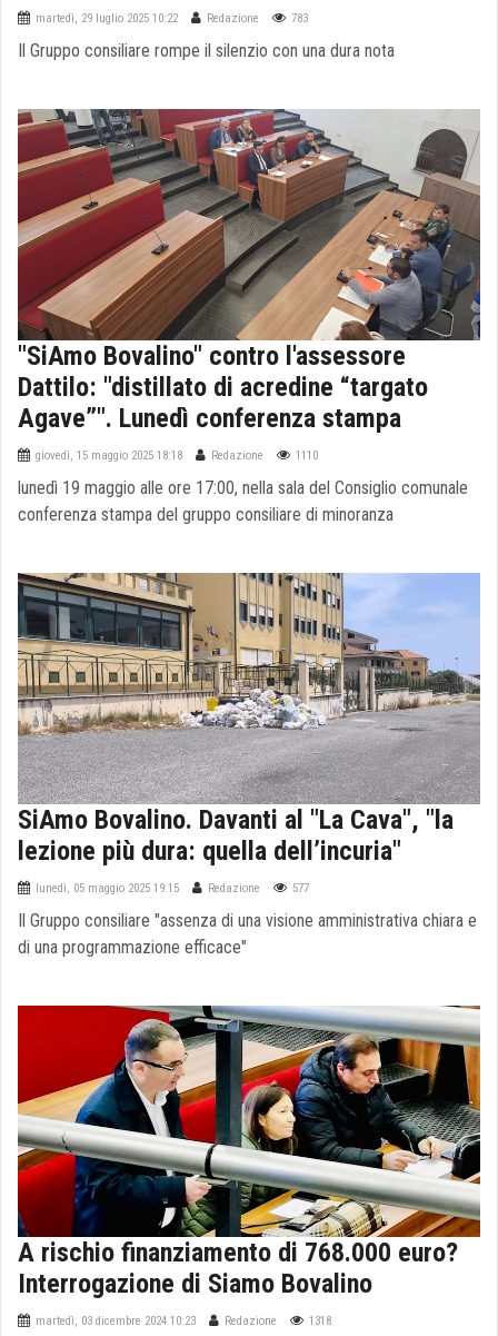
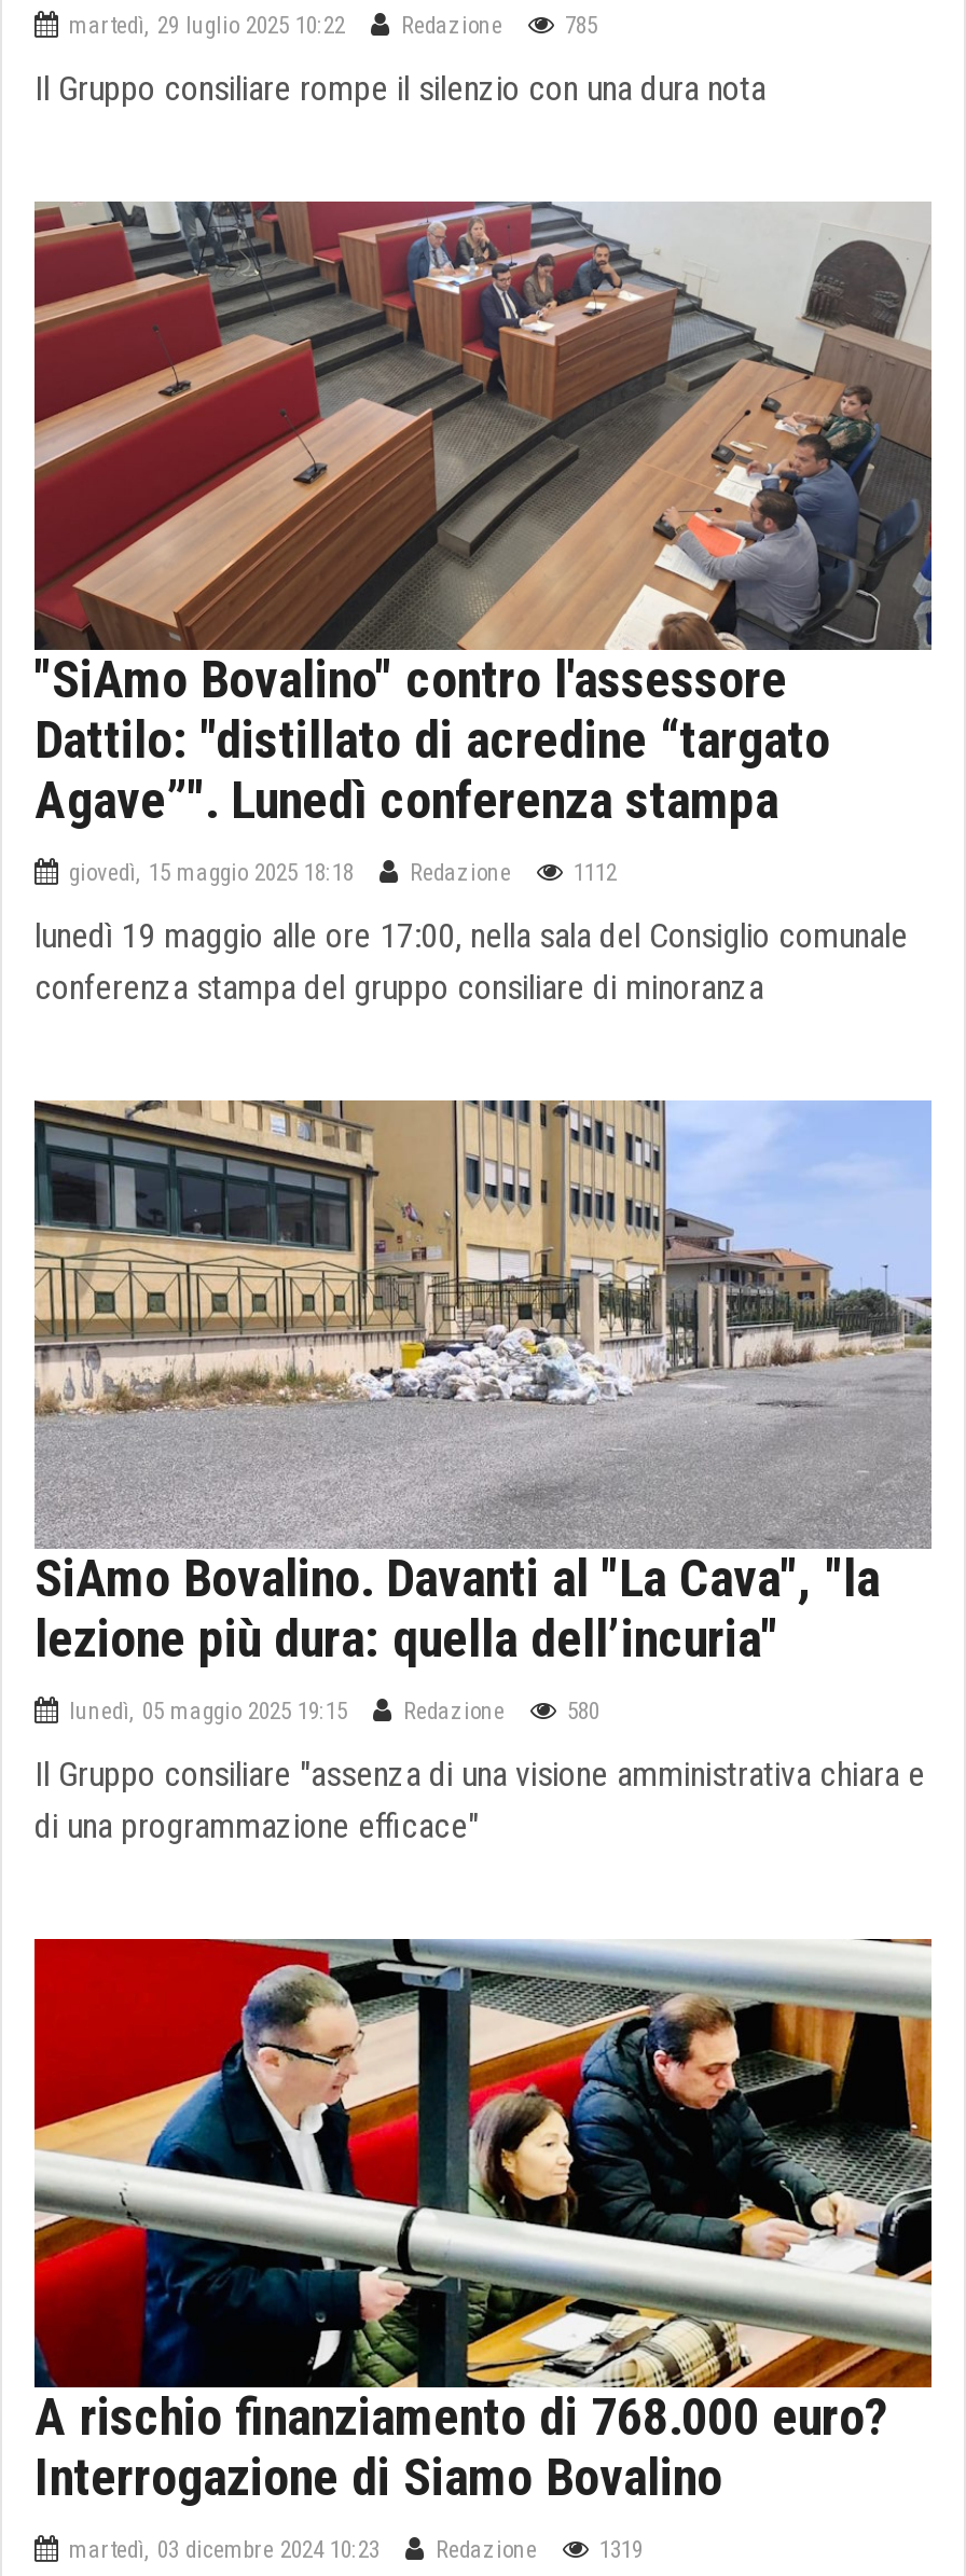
[291,11,308,26] 783 -> [565,12,597,40] 785
[296,448,318,463] 1110 -> [574,859,617,887] 1112
[292,881,309,895] 577 -> [567,1698,599,1726] 580
[309,1314,331,1328] 1318 -> [599,2536,643,2564] 1319

